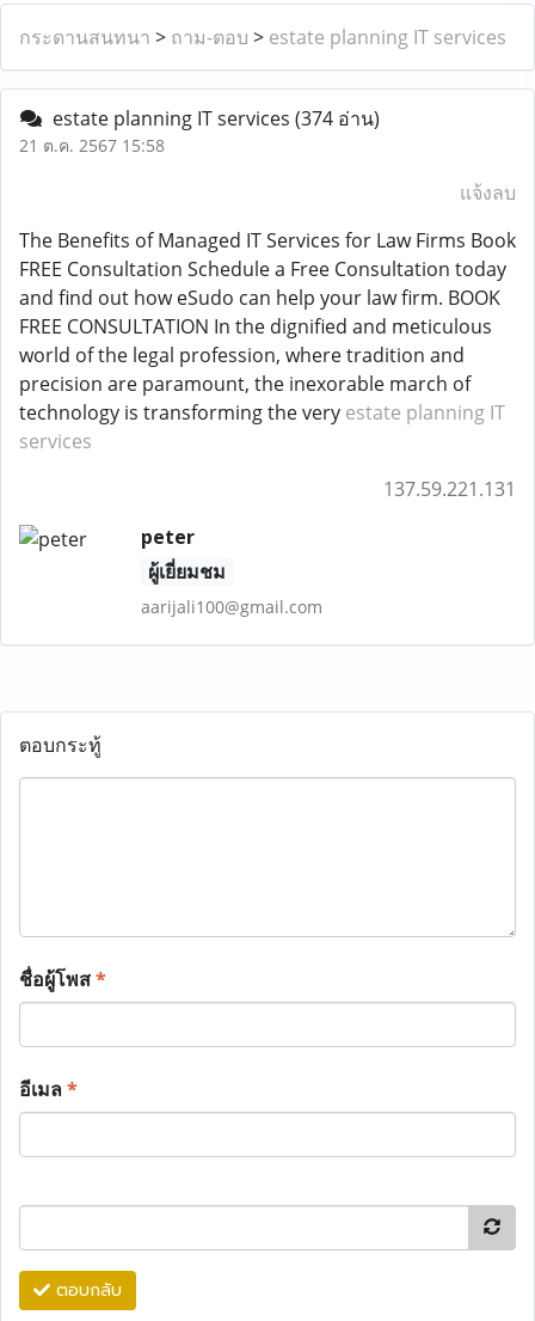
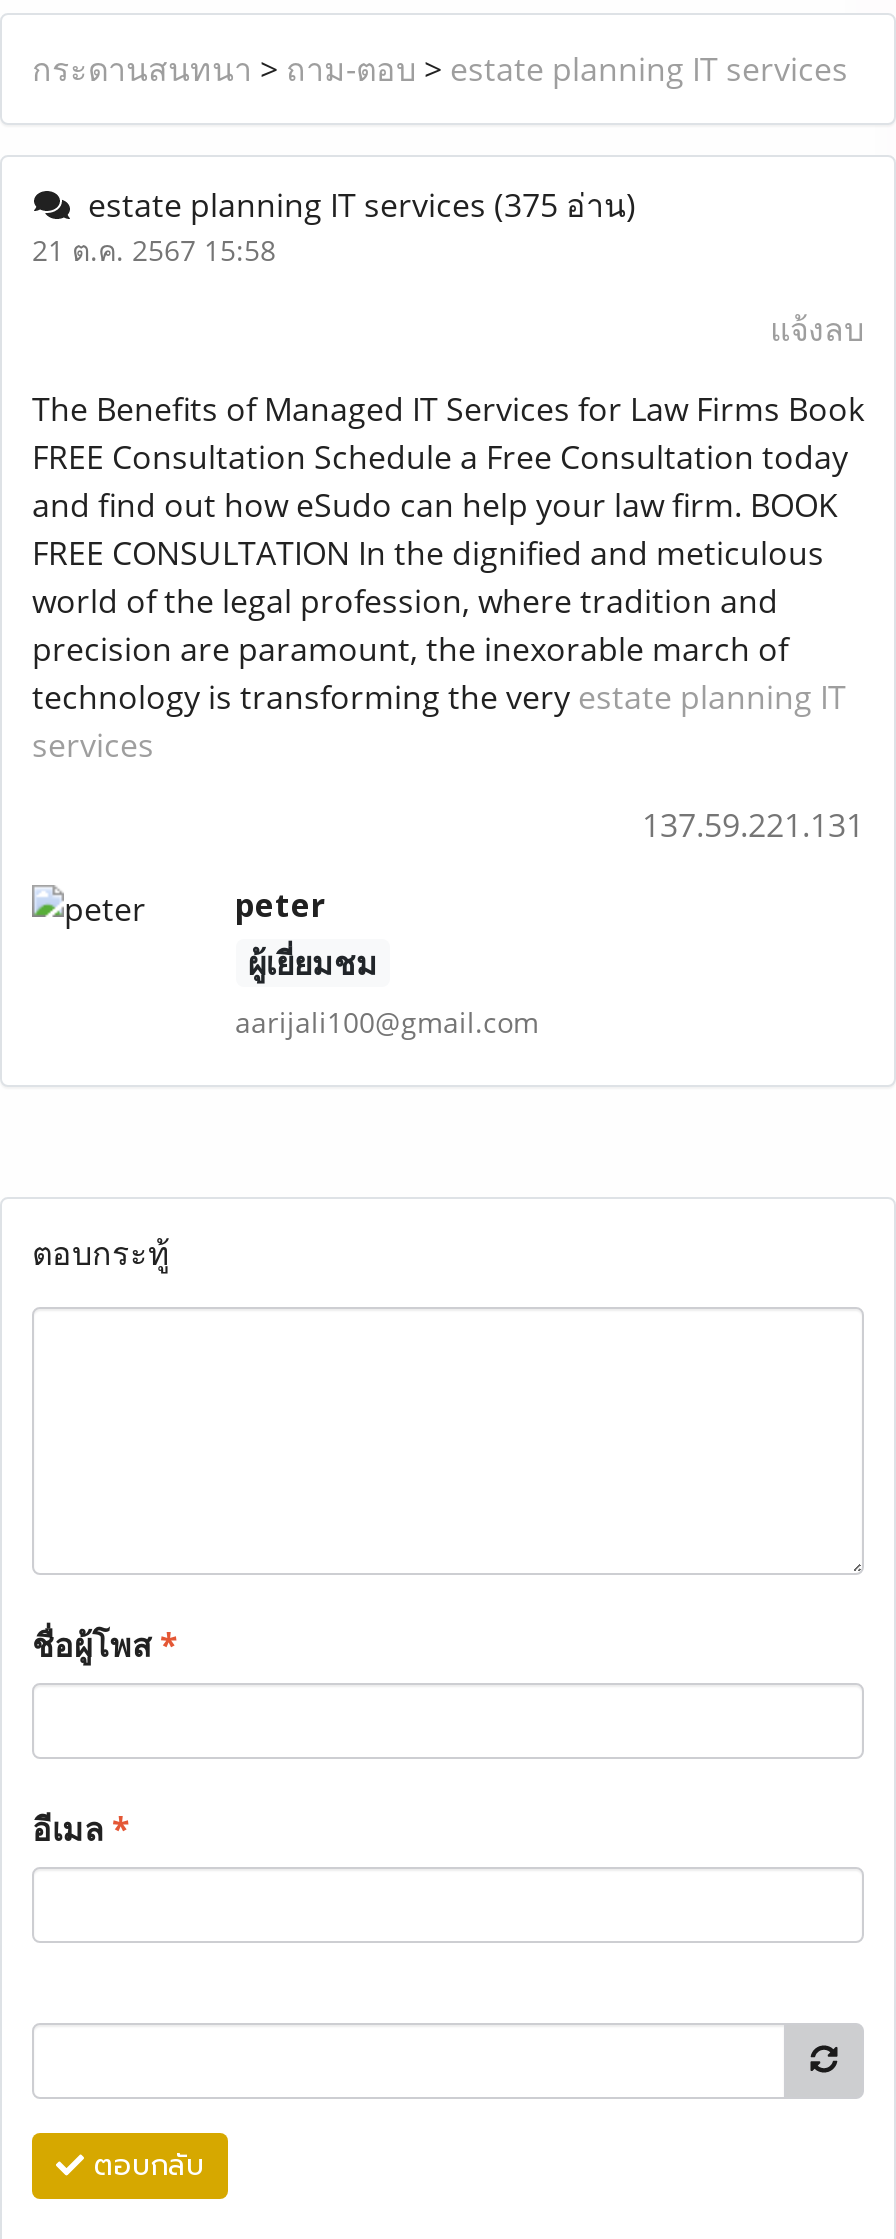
[43,105,380,132] estate planning IT services (374 อ่าน) -> [72,183,636,227] estate planning IT services (375 อ่าน)

